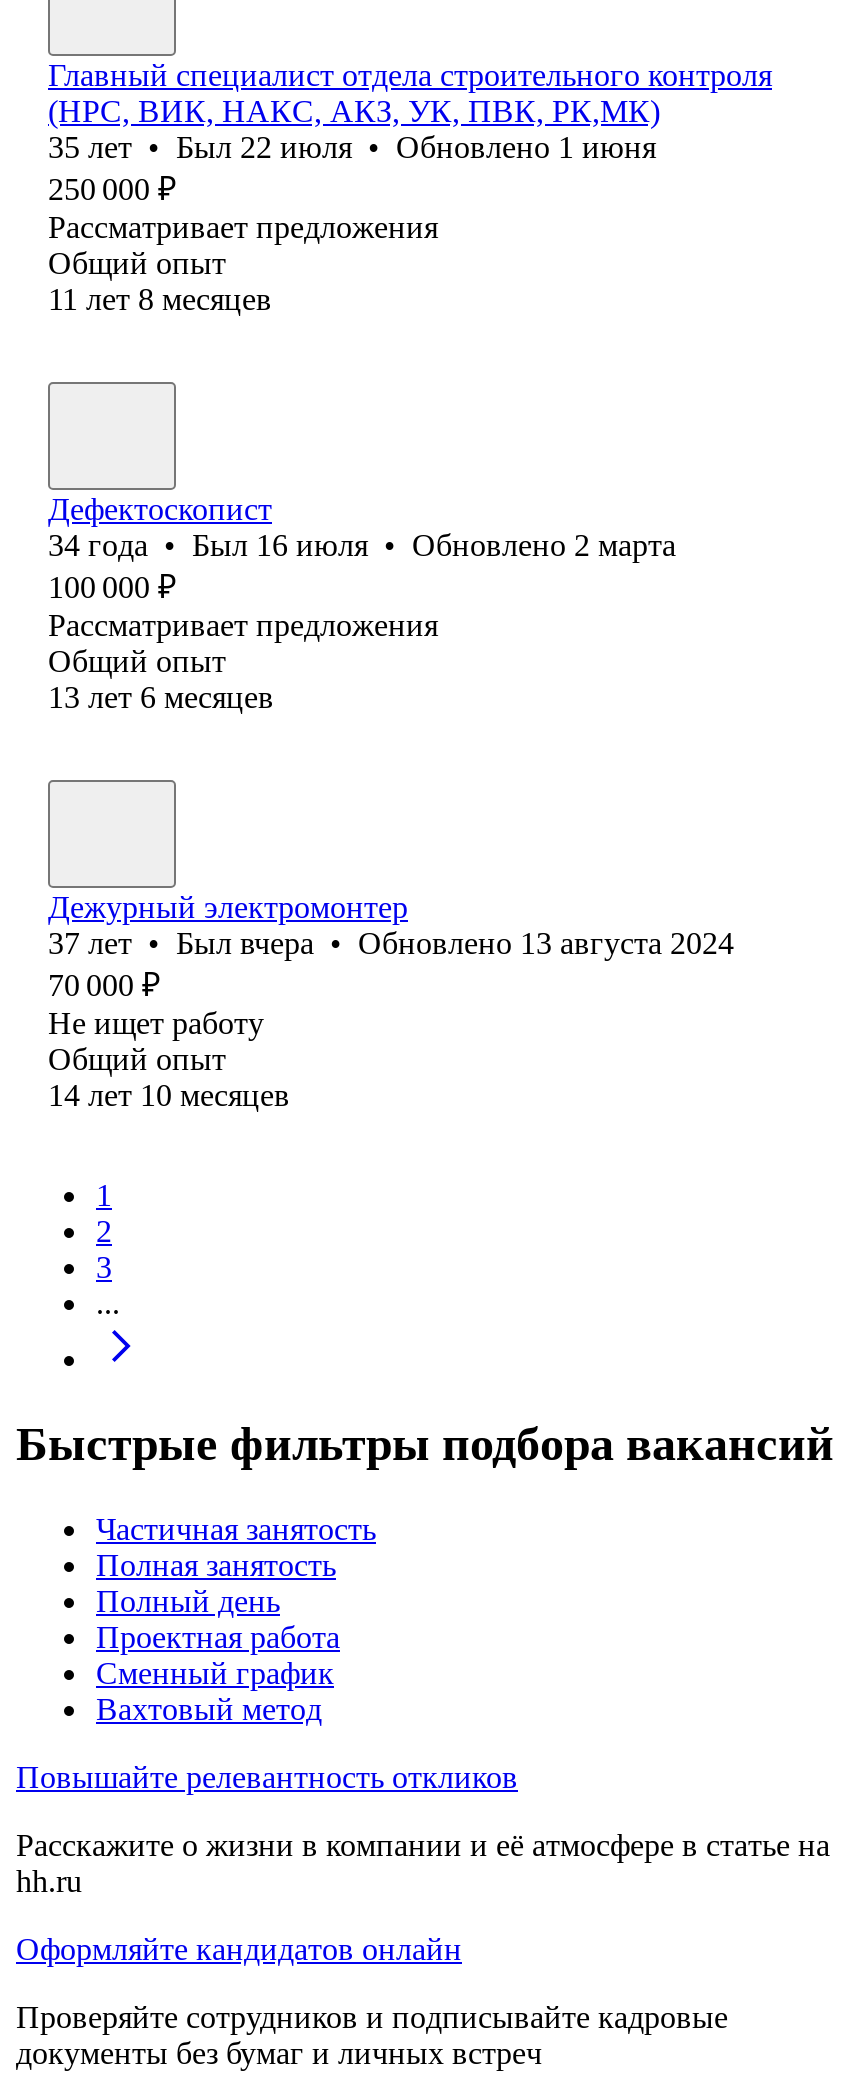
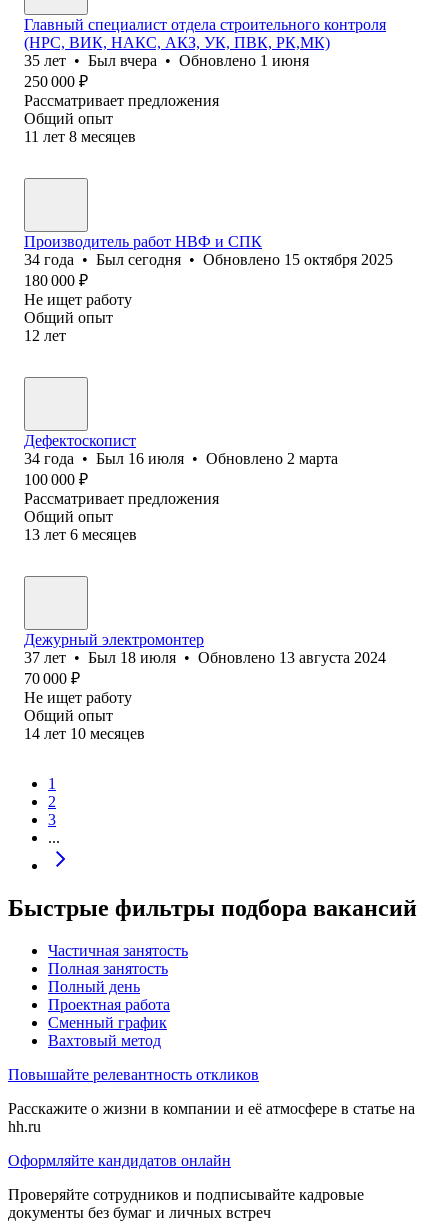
[48,130,656,164] 35 лет • Был 22 июля • Обновлено 1 июня -> [24,52,309,69] 35 лет • Был вчера • Обновлено 1 июня
none -> [24,233,393,344] Производитель работ НВФ и СПК | 34 года • Был сегодня • Обновлено 15 октября 2025 | 180 000 ₽ | Не ищет работу | Общий опыт | 12 лет
[48,926,734,960] 37 лет • Был вчера • Обновлено 13 августа 2024 -> [24,649,386,666] 37 лет • Был 18 июля • Обновлено 13 августа 2024

